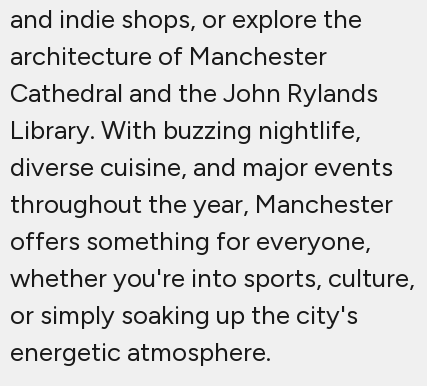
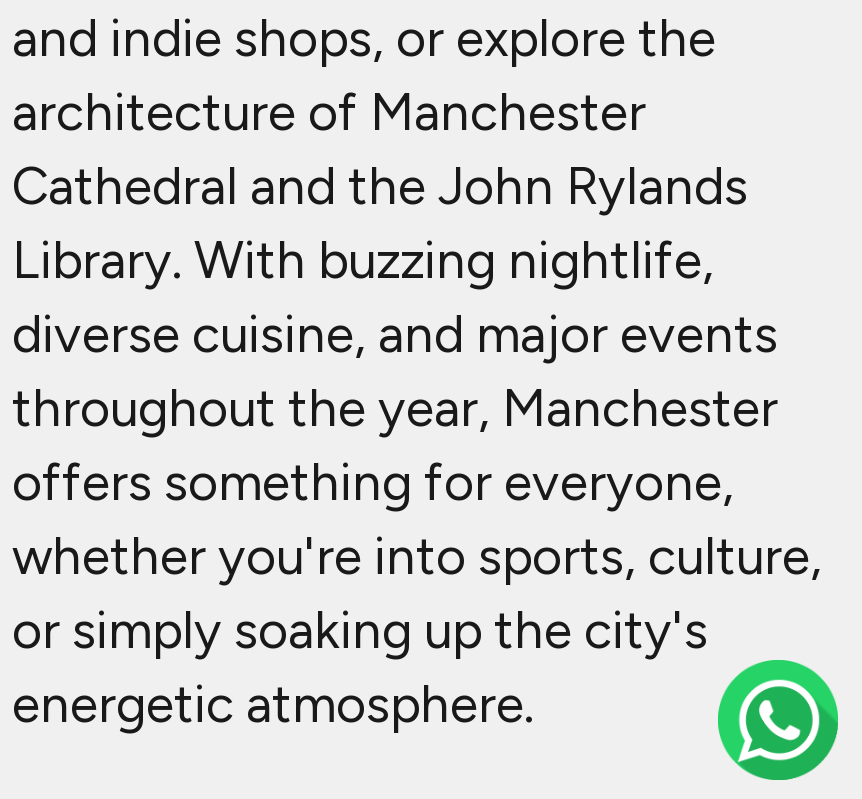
none -> [716,658,840,782] [image]

